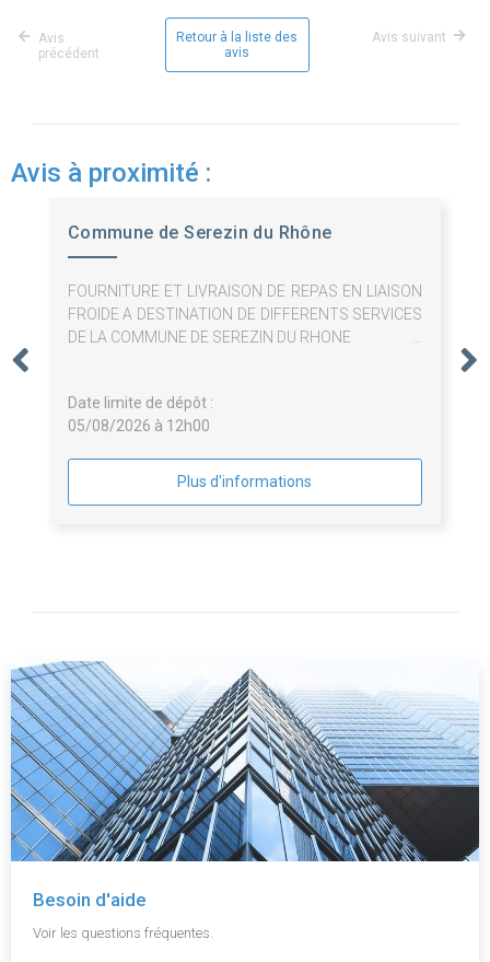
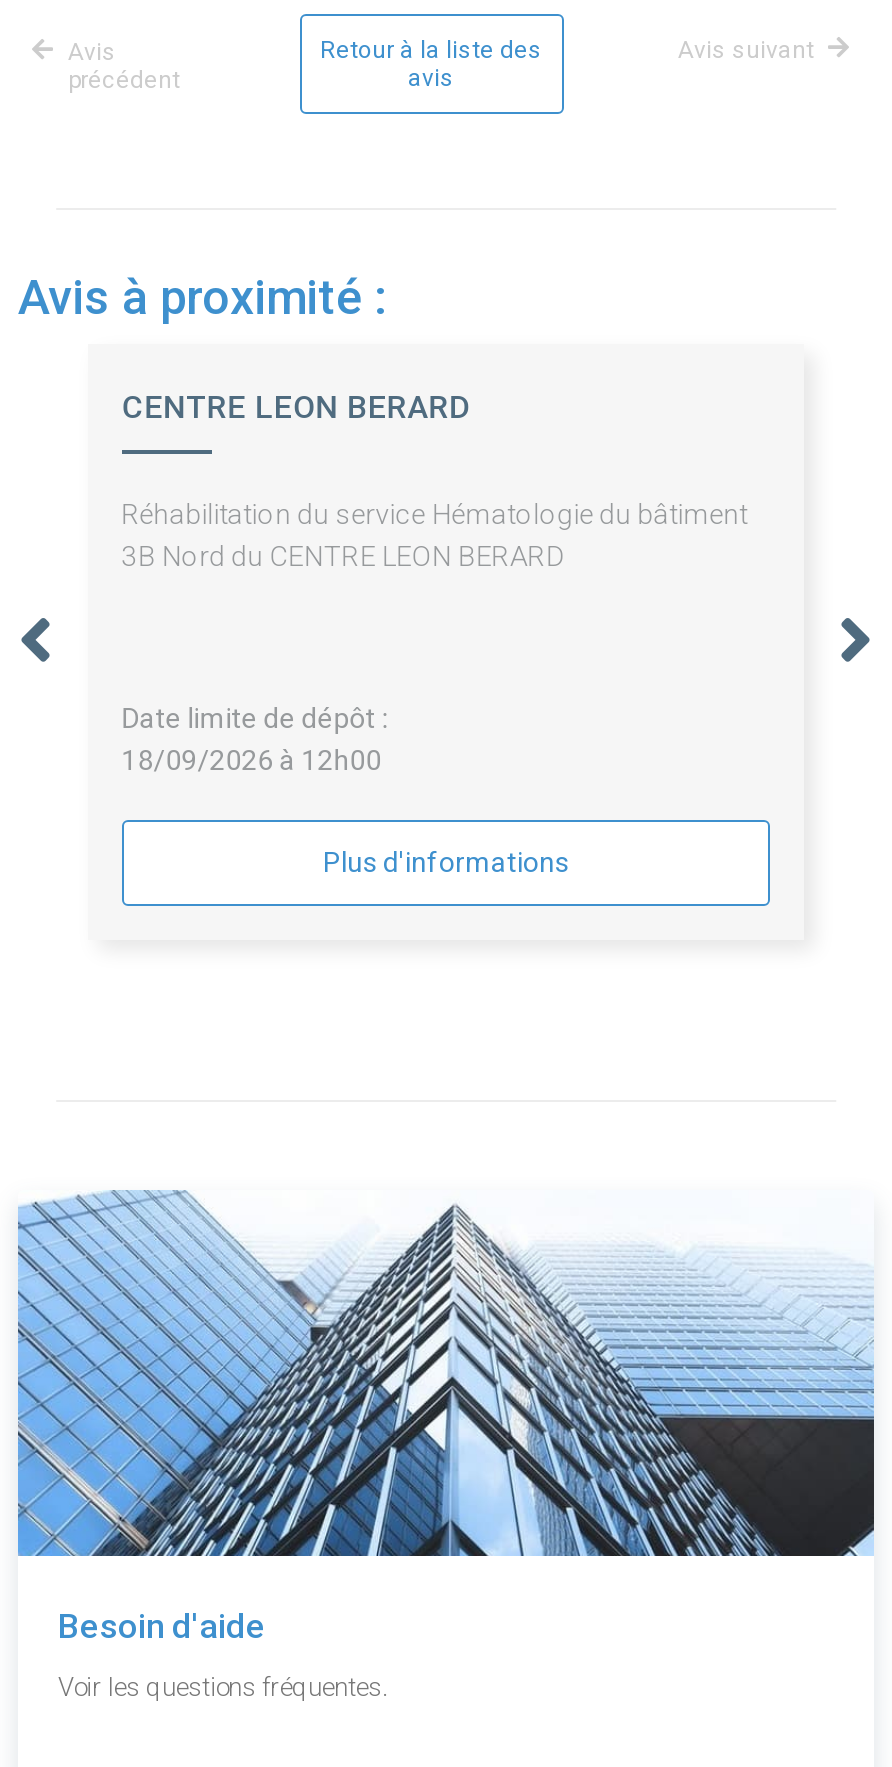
[68,223,332,243] Commune de Serezin du Rhône -> [122,389,472,427] CENTRE LEON BERARD
[68,283,422,346] FOURNITURE ET LIVRAISON DE REPAS EN LIAISON | FROIDE A DESTINATION DE DIFFERENTS SERVICES | DE LA COMMUNE DE SEREZIN DU RHONE -> [122,499,748,573] Réhabilitation du service Hématologie du bâtiment | 3B Nord du CENTRE LEON BERARD
[68,417,210,435] 05/08/2026 à 12h00 -> [122,745,382,777] 18/09/2026 à 12h00

